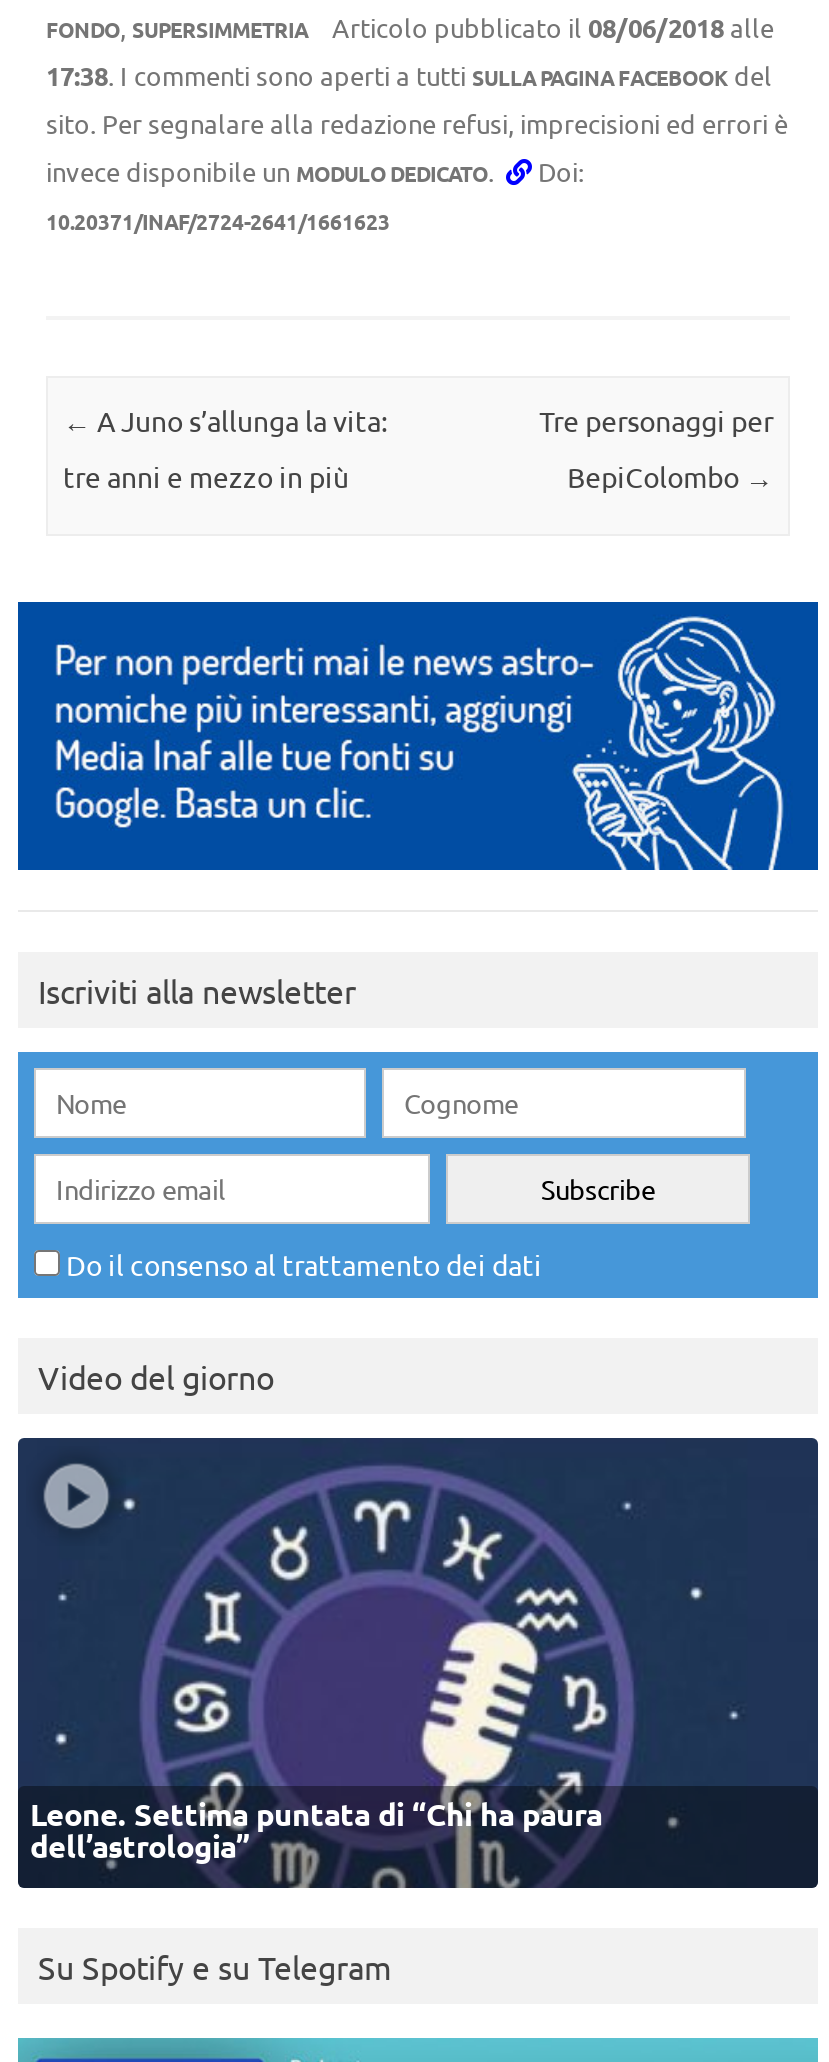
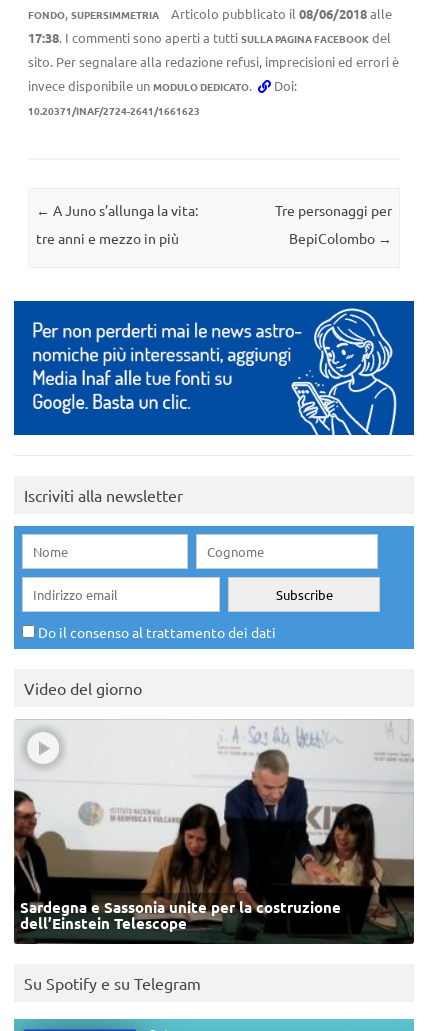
[16,1436,820,1888] [image] | Leone. Settima puntata di “Chi ha paura | dell’astrologia” -> [14,719,414,944] [image] | Sardegna e Sassonia unite per la costruzione | dell’Einstein Telescope

